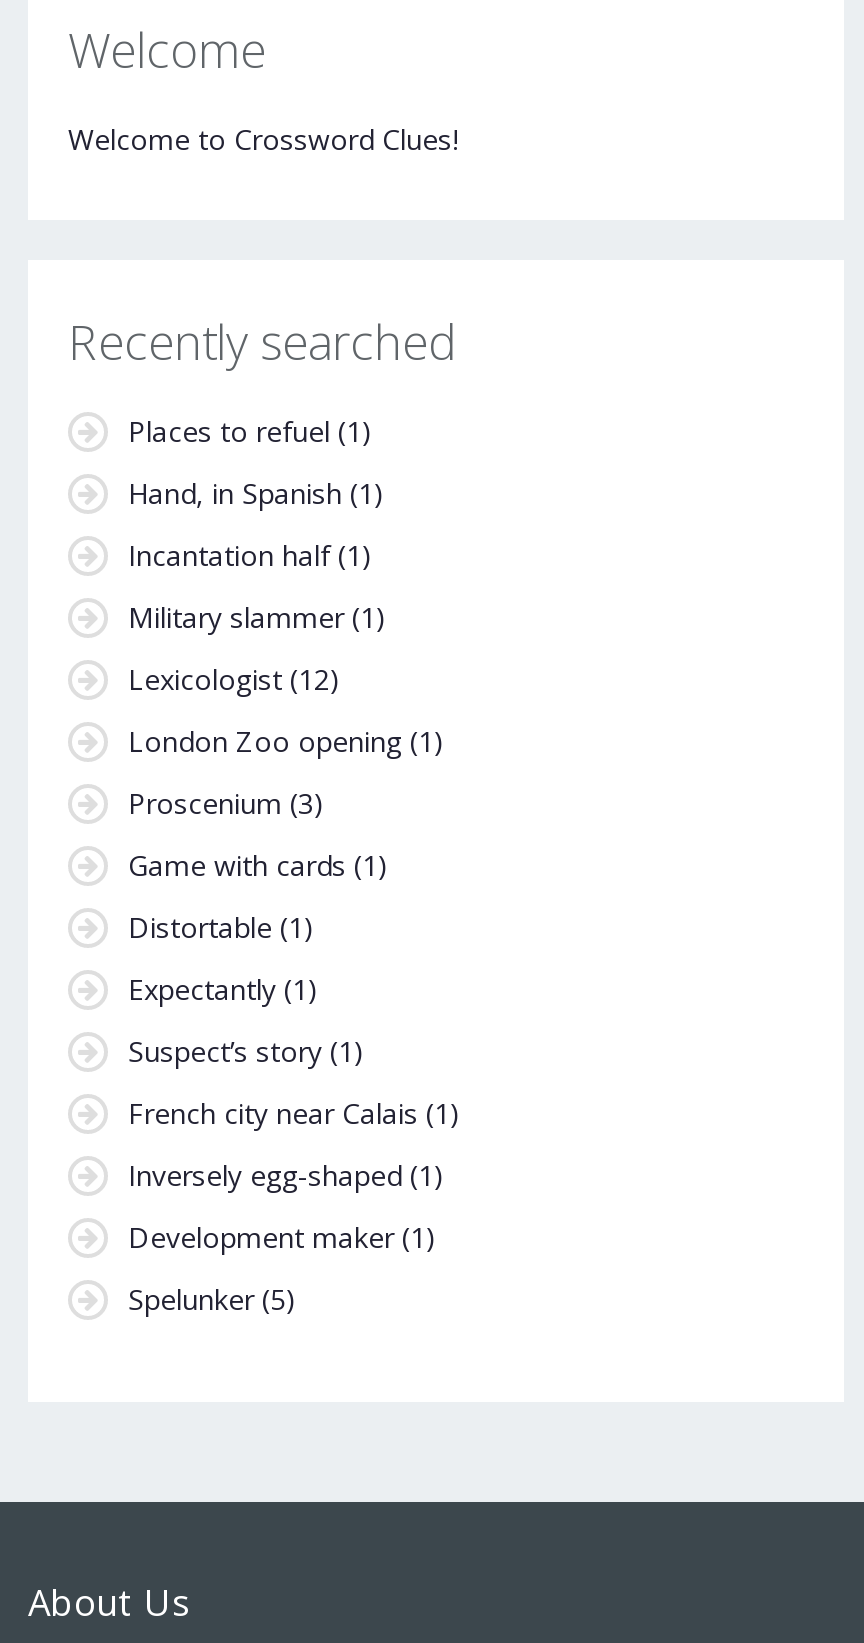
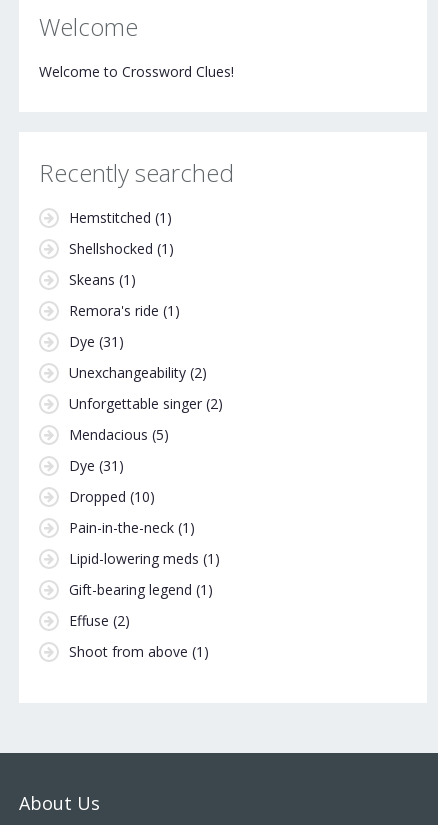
[128,412,372,450] Places to refuel (1) -> [69,208,172,227] Hemstitched (1)
[128,474,384,512] Hand, in Spanish (1) -> [69,239,174,258] Shellshocked (1)
[128,536,372,574] Incantation half (1) -> [69,270,136,289] Skeans (1)
[128,598,386,636] Military slammer (1) -> [69,301,180,320] Remora's ride (1)
[128,660,340,698] Lexicologist (12) -> [69,332,124,351] Dye (31)
[128,722,444,760] London Zoo opening (1) -> [69,363,207,382] Unexchangeability (2)
[128,784,324,822] Proscenium (3) -> [69,394,223,413] Unforgettable singer (2)
[128,846,388,884] Game with cards (1) -> [69,425,169,444] Mendacious (5)
[128,908,314,946] Distortable (1) -> [69,456,124,475] Dye (31)
[128,970,318,1008] Expectantly (1) -> [69,487,155,506] Dropped (10)
[128,1032,364,1070] Suspect’s story (1) -> [69,518,195,537] Pain-in-the-neck (1)
[128,1094,460,1132] French city near Calais (1) -> [69,549,220,568] Lipid-lowering meds (1)
[128,1156,444,1194] Inversely egg-shaped (1) -> [69,580,213,599] Gift-bearing legend (1)
[128,1218,436,1256] Development maker (1) -> [69,611,130,630] Effuse (2)
[128,1280,296,1318] Spelunker (5) -> [69,642,209,661] Shoot from above (1)

